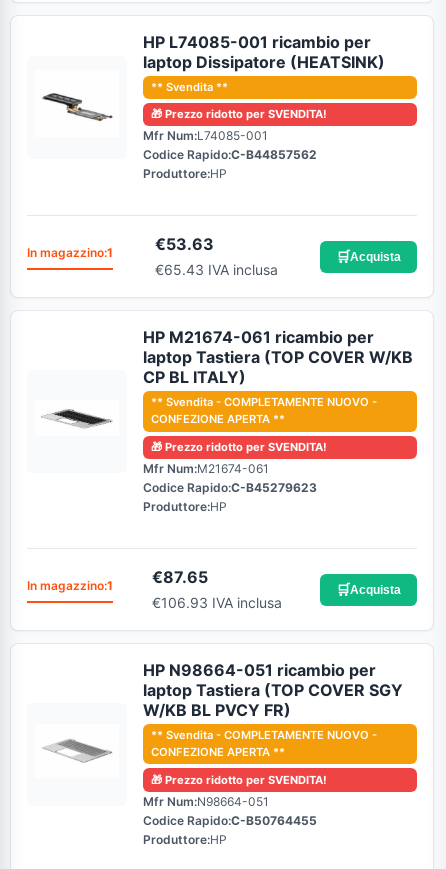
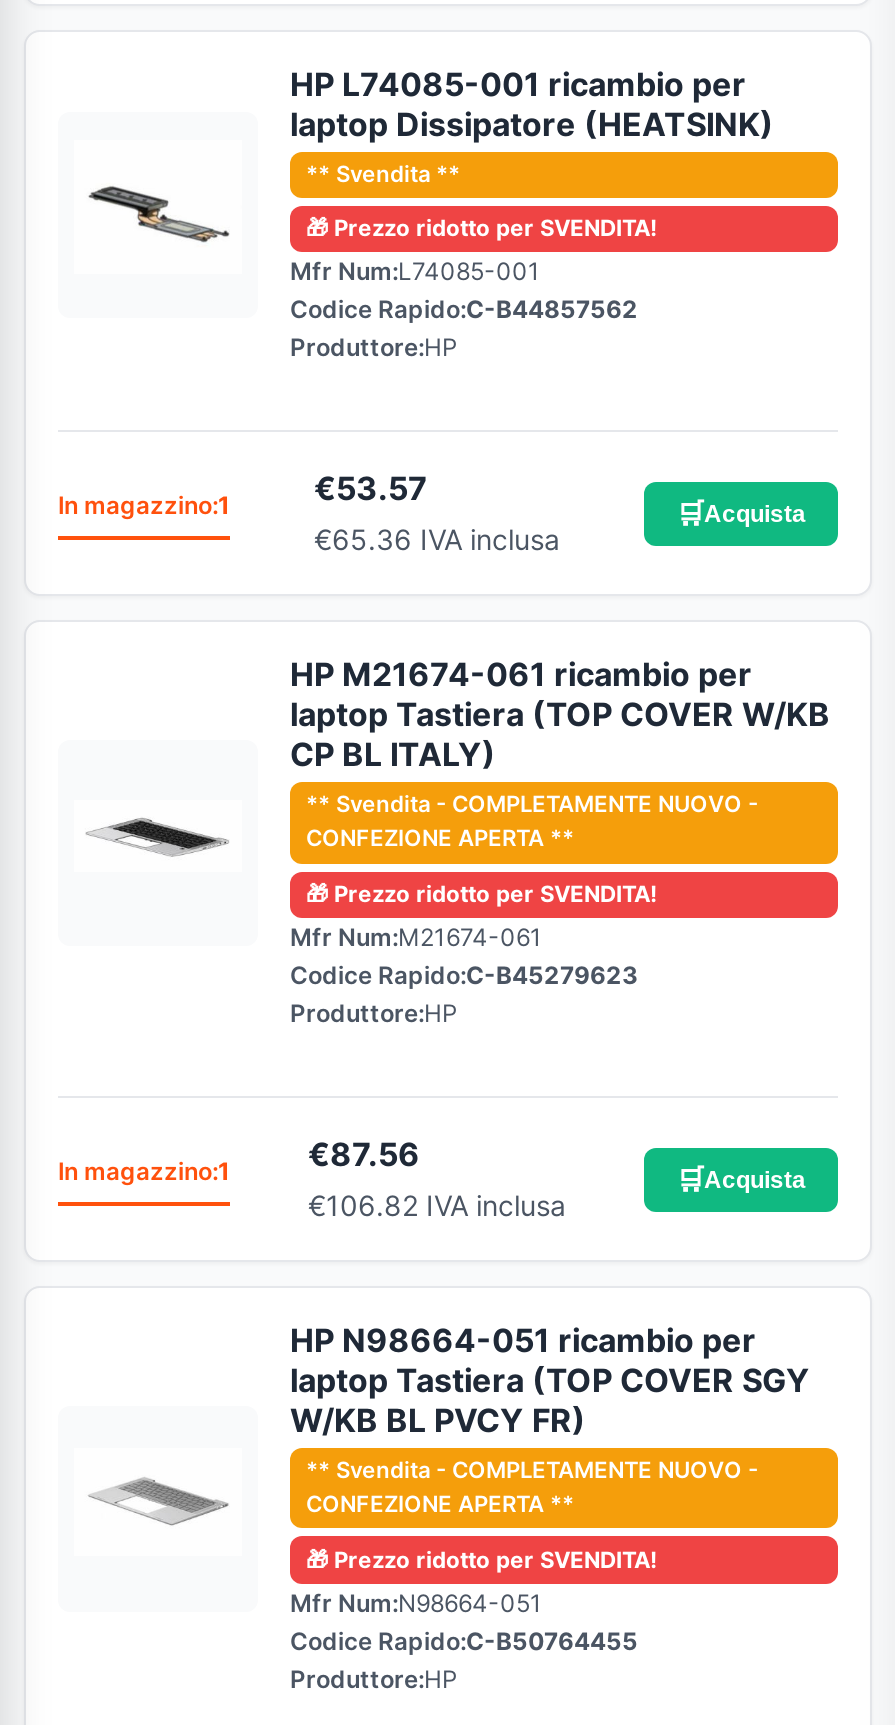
[155,234,214,254] €53.63 -> [314,468,428,508] €53.57
[155,261,278,278] €65.43 IVA inclusa -> [314,522,560,556] €65.36 IVA inclusa
[151,567,207,587] €87.65 -> [308,1134,420,1174] €87.56
[151,594,281,611] €106.93 IVA inclusa -> [308,1188,566,1222] €106.82 IVA inclusa

